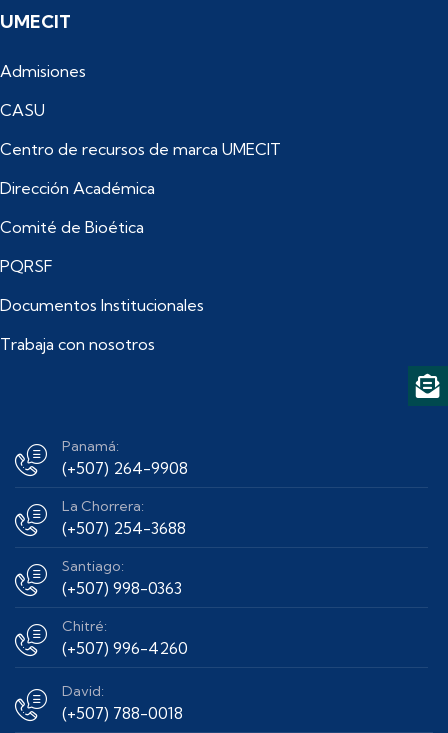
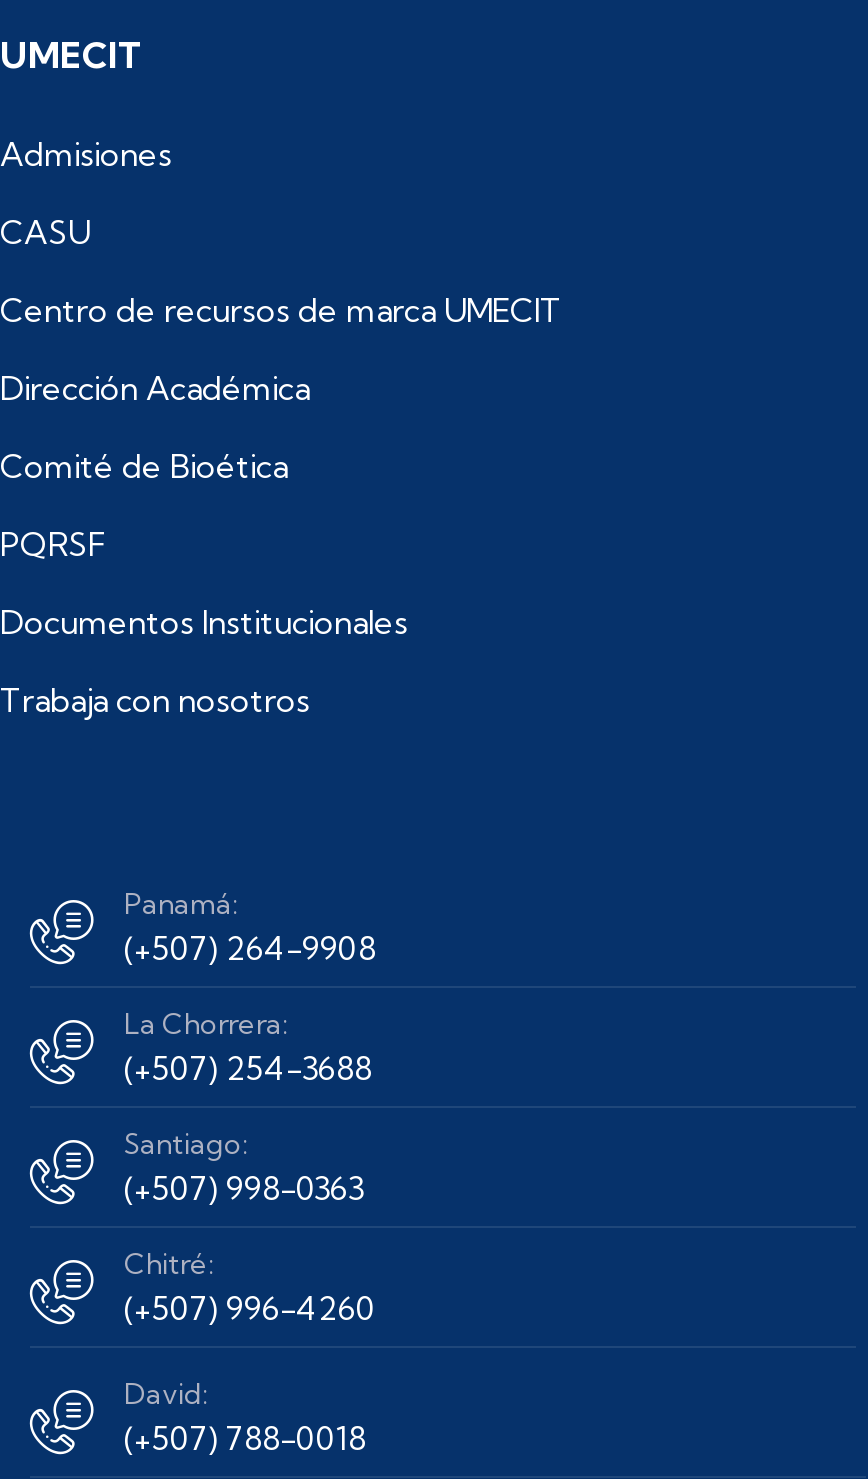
[409,367,445,405] [image] -> none

